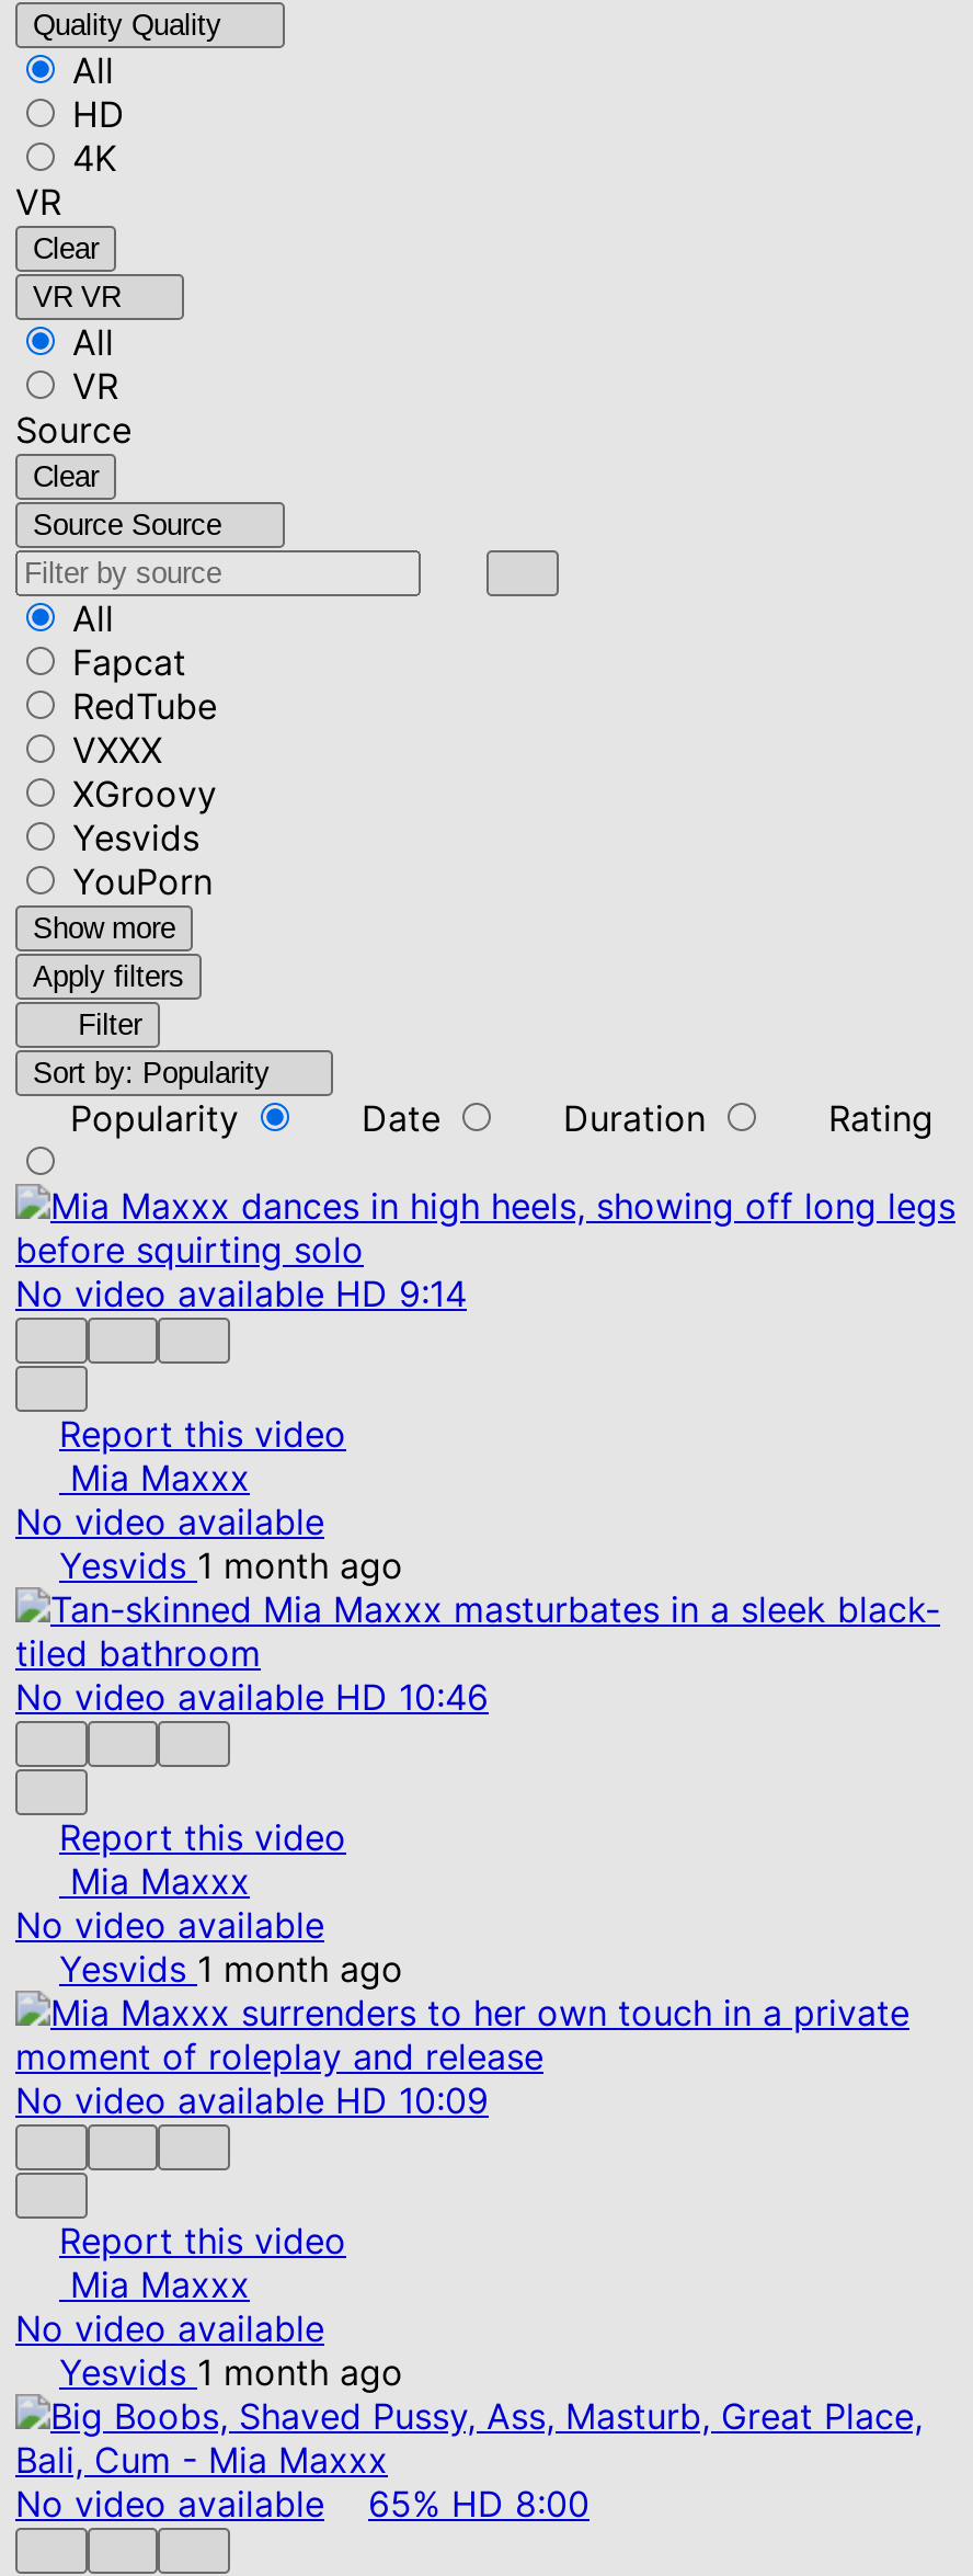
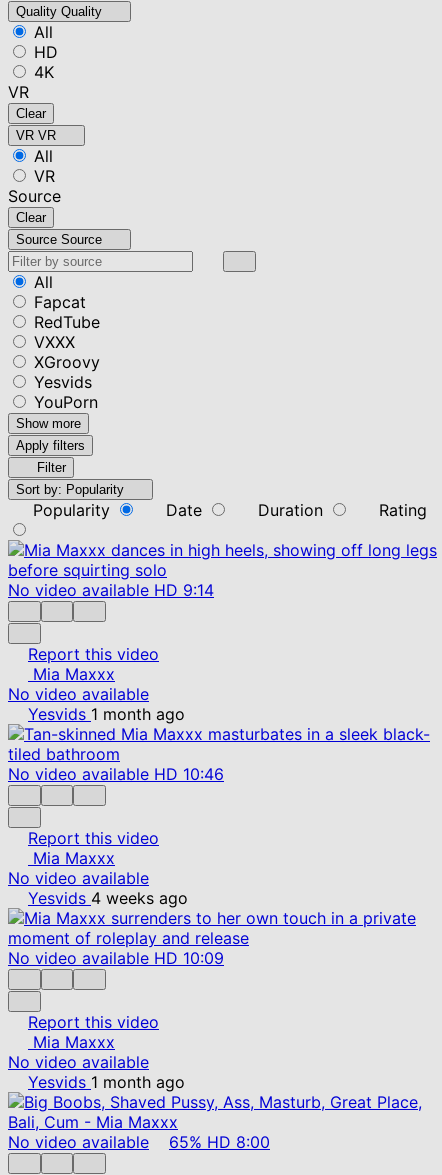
[59,1947,403,1990] Yesvids 1 month ago -> [28,888,188,908] Yesvids 4 weeks ago

